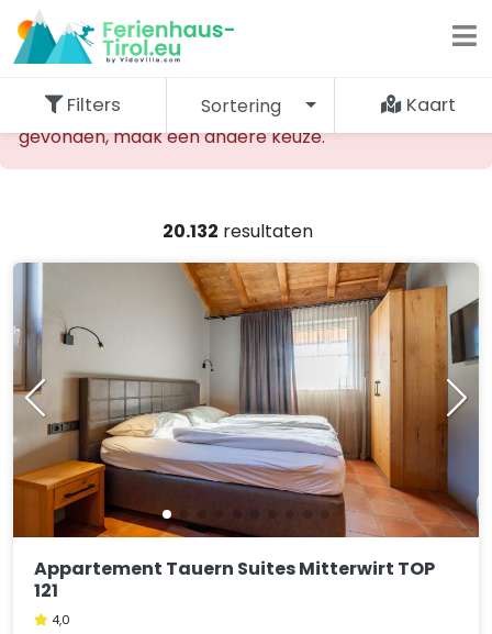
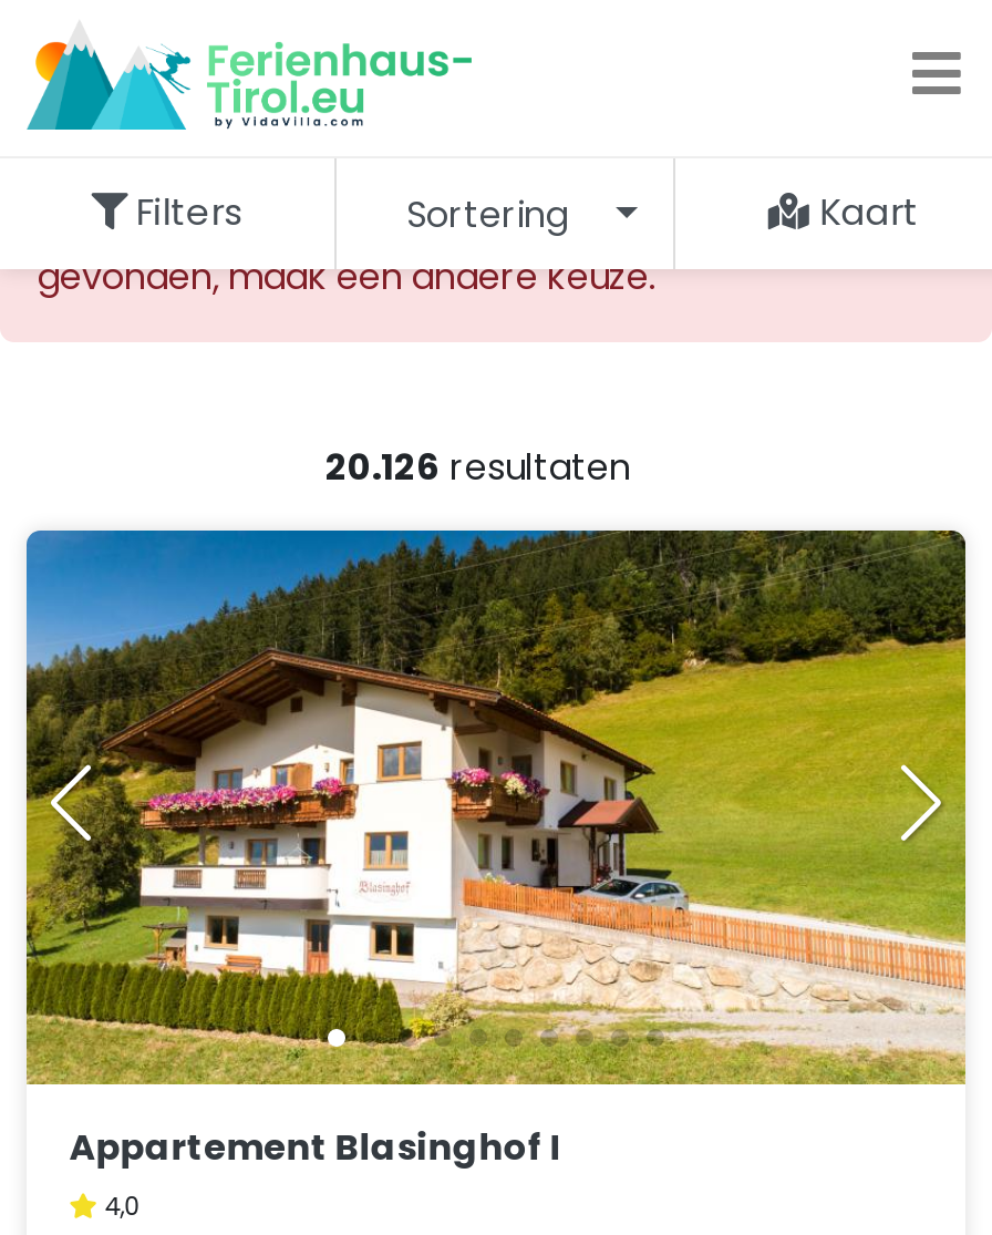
[162,219,312,244] 20.132 resultaten -> [325,442,631,493] 20.126 resultaten
[12,262,480,603] [image] | Appartement Tauern Suites Mitterwirt TOP | 121 -> [24,528,968,1173] [image] | Appartement Blasinghof I

